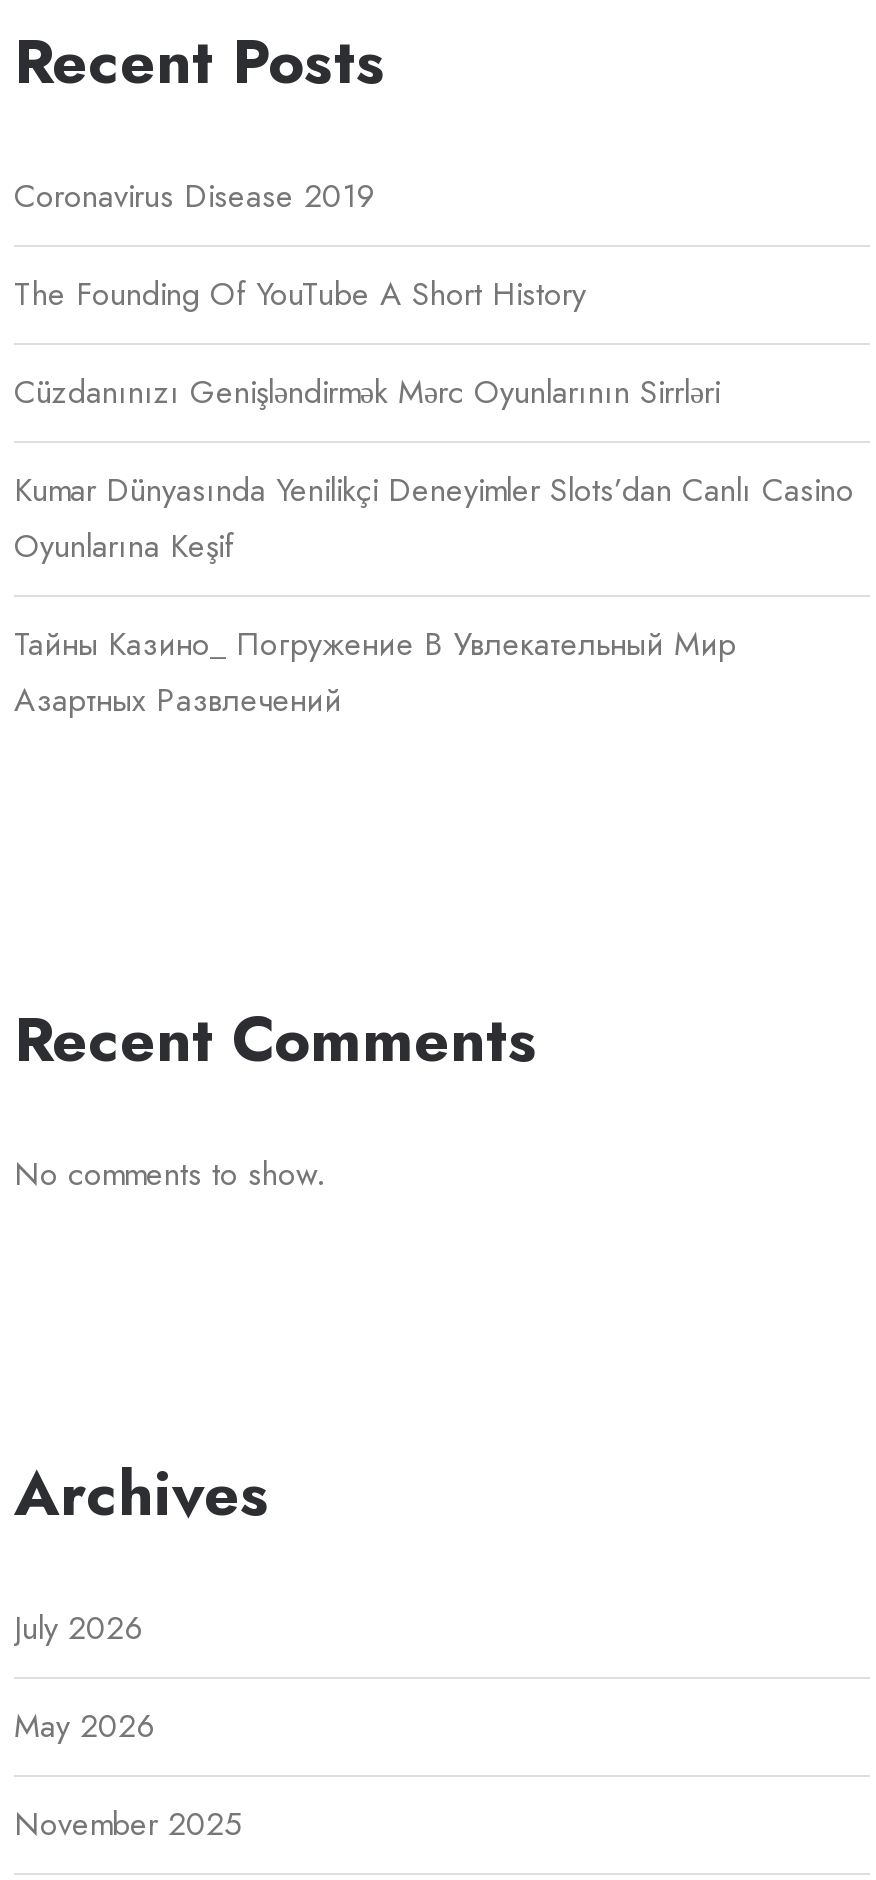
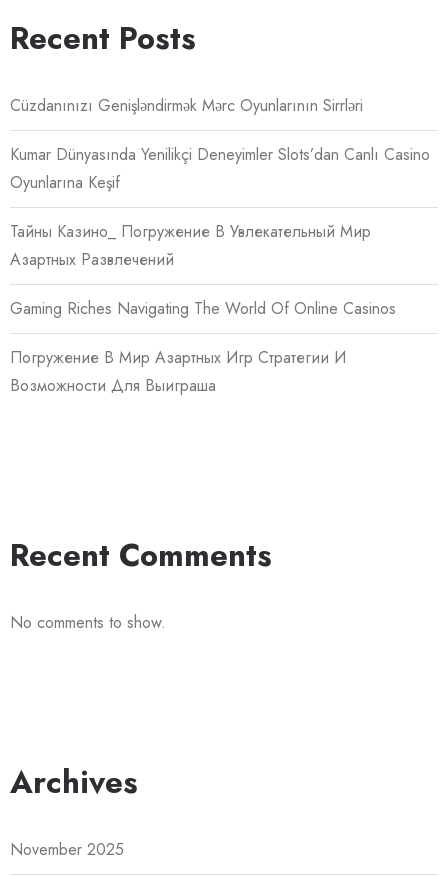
[14,173,586,317] Coronavirus Disease 2019 | The Founding Of YouTube A Short History -> none
moved [14,369,854,723] -> [10,94,430,271]: Cüzdanınızı Genişləndirmək Mərc Oyunlarının Sirrləri | Kumar Dünyasında Yenilikçi Deneyimler Slots’dan Canlı Casino | Oyunlarına Keşif | Тайны Казино_ Погружение В Увлекательный Мир | Азартных Развлечений
none -> [10,297,396,397] Gaming Riches Navigating The World Of Online Casinos | Погружение В Мир Азартных Игр Стратегии И | Возможности Для Выиграша
moved [14,995,538,1539] -> [10,533,272,805]: Recent Comments | No comments to show. | Archives
[14,1605,154,1749] July 2026 | May 2026 -> none

